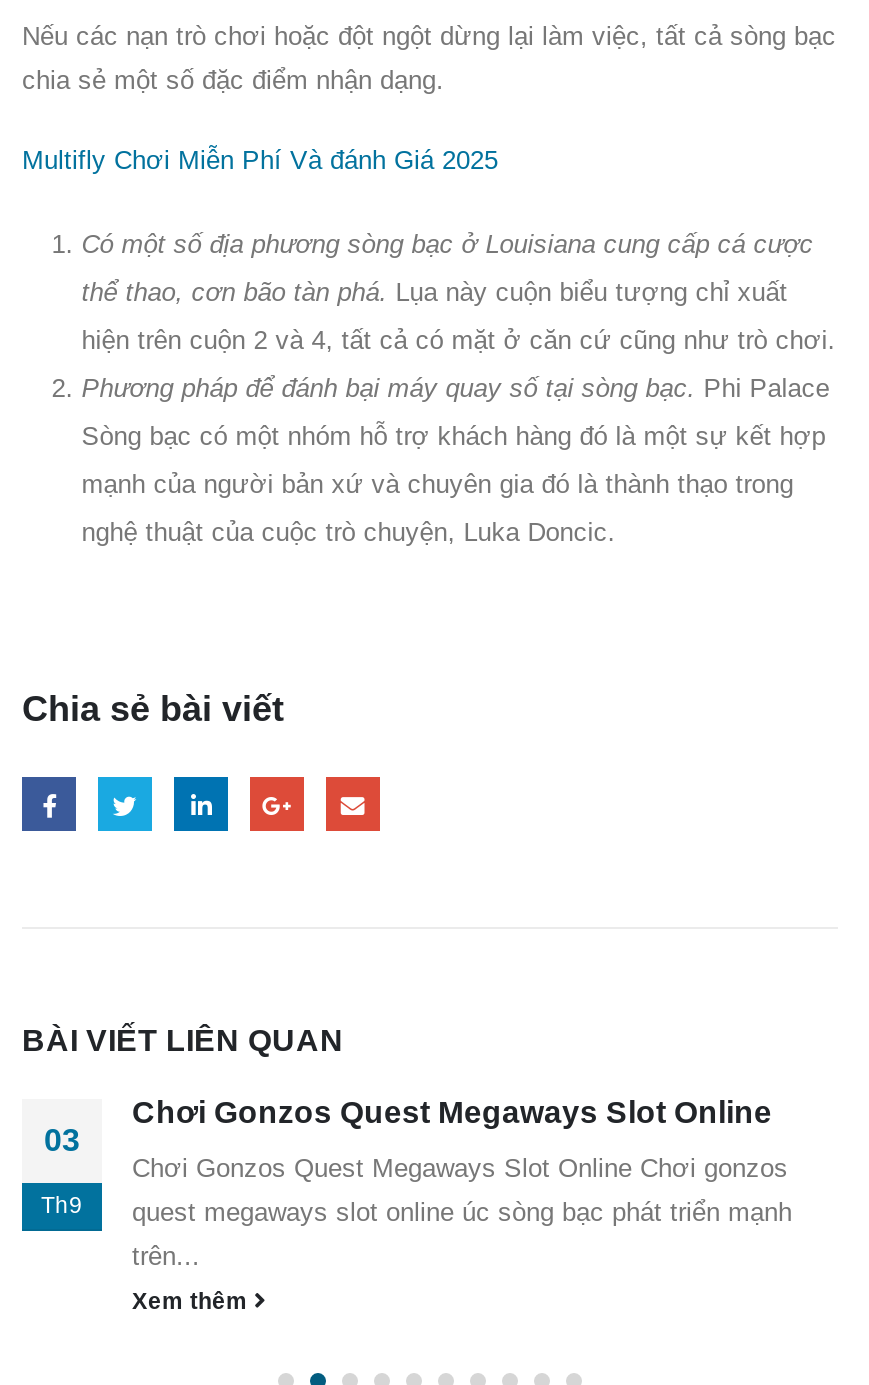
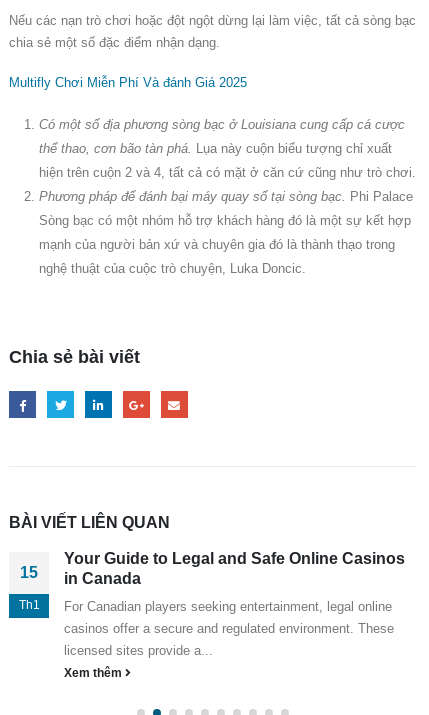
[132,1095,772,1129] Chơi Gonzos Quest Megaways Slot Online -> [64,550,405,587] Your Guide to Legal and Safe Online Casinos | in Canada
[44,1123,80,1157] 03 -> [20,564,38,581] 15
[132,1153,788,1183] Chơi Gonzos Quest Megaways Slot Online Chơi gonzos -> [64,599,392,614] For Canadian players seeking entertainment, legal online
[41,1191,83,1217] Th9 -> [18,598,39,611] Th1
[132,1197,792,1227] quest megaways slot online úc sòng bạc phát triển mạnh -> [64,621,394,636] casinos offer a secure and regulated environment. These
[132,1241,200,1271] trên... -> [64,643,213,658] licensed sites provide a...

